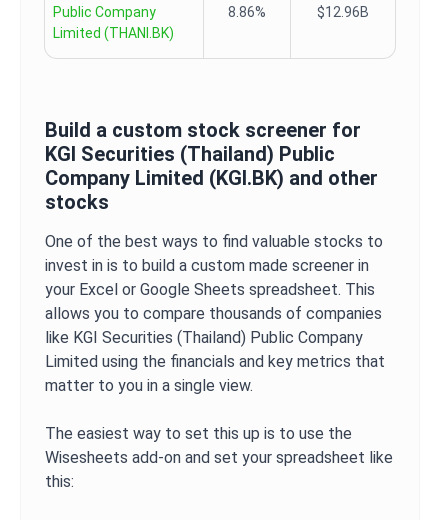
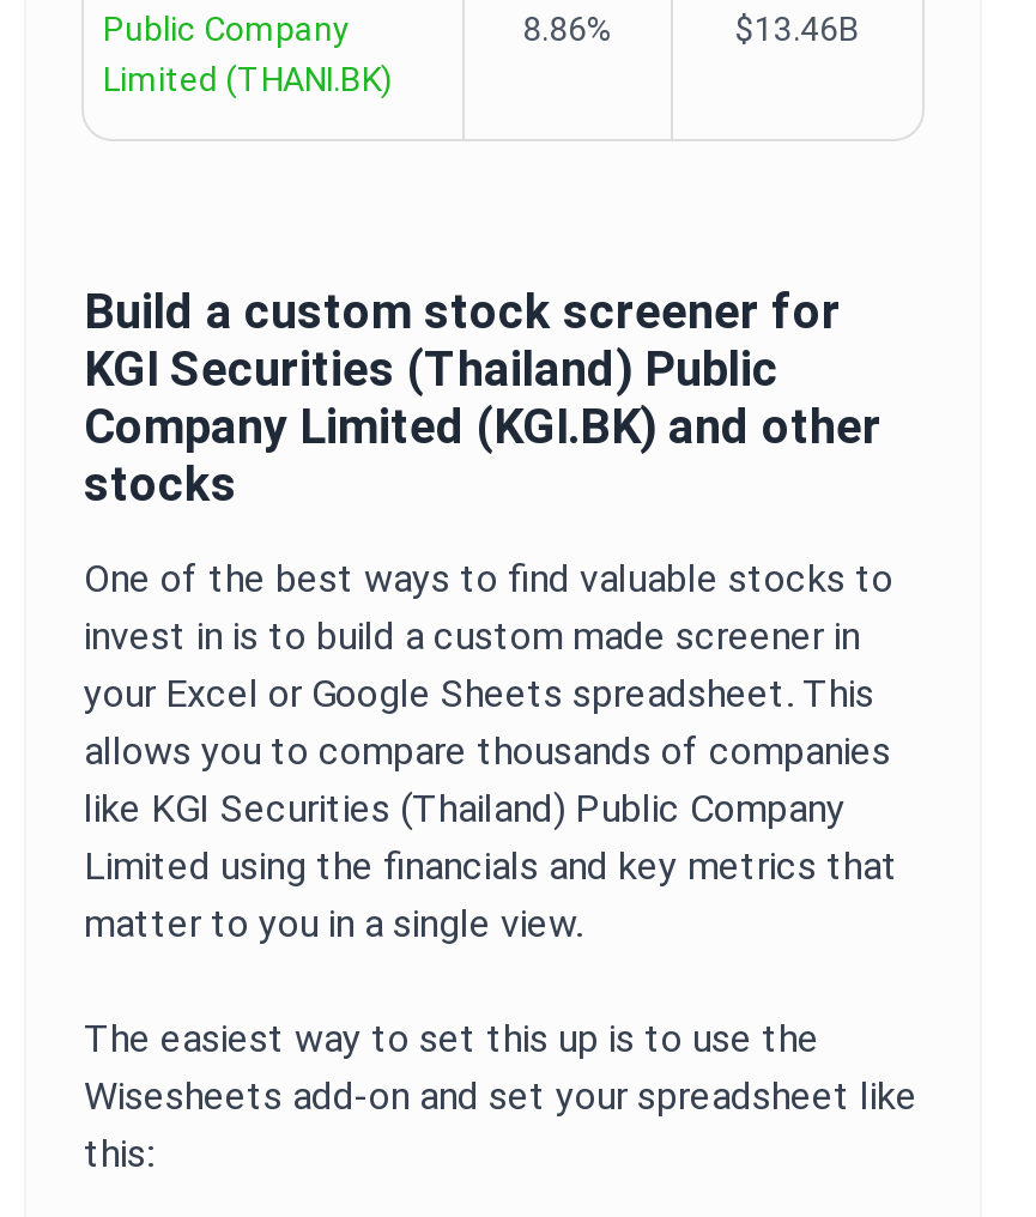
[317,4,369,20] $12.96B -> [735,10,860,48] $13.46B

